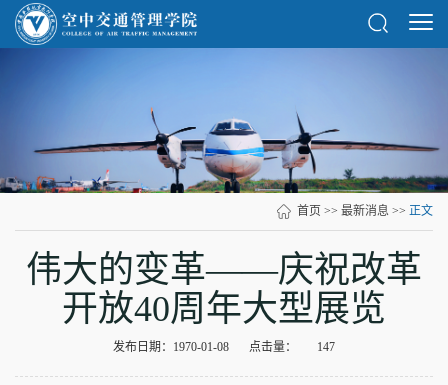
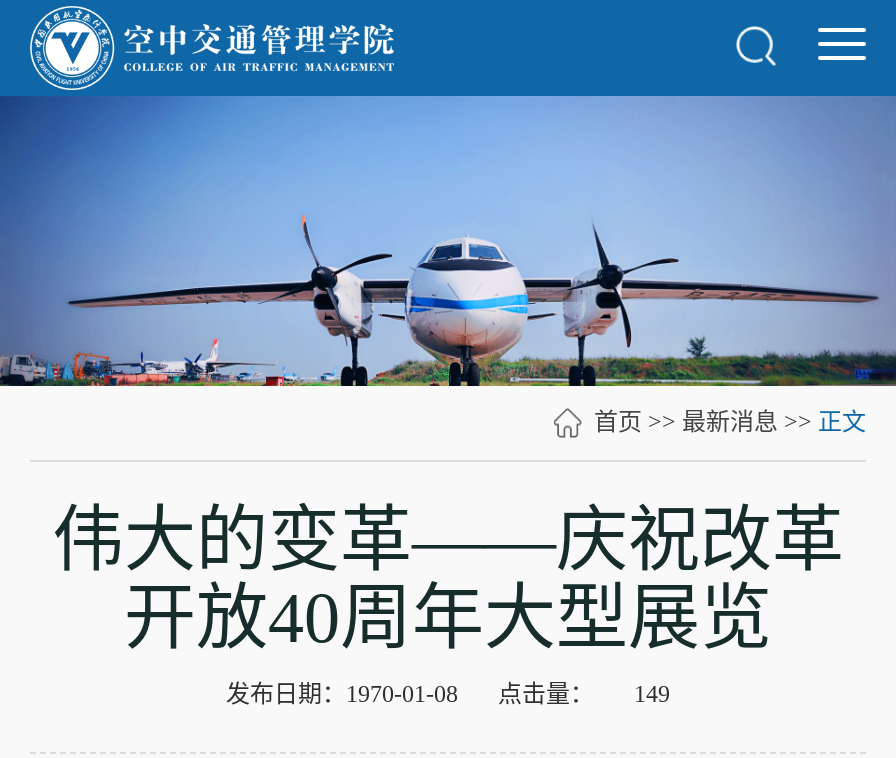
[113,340,335,354] 发布日期：1970-01-08 点击量： 147 -> [226,680,670,708] 发布日期：1970-01-08 点击量： 149

